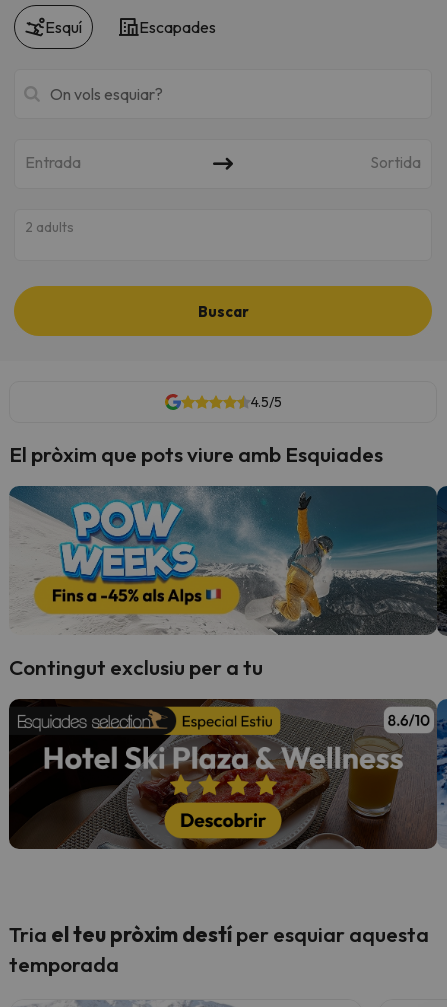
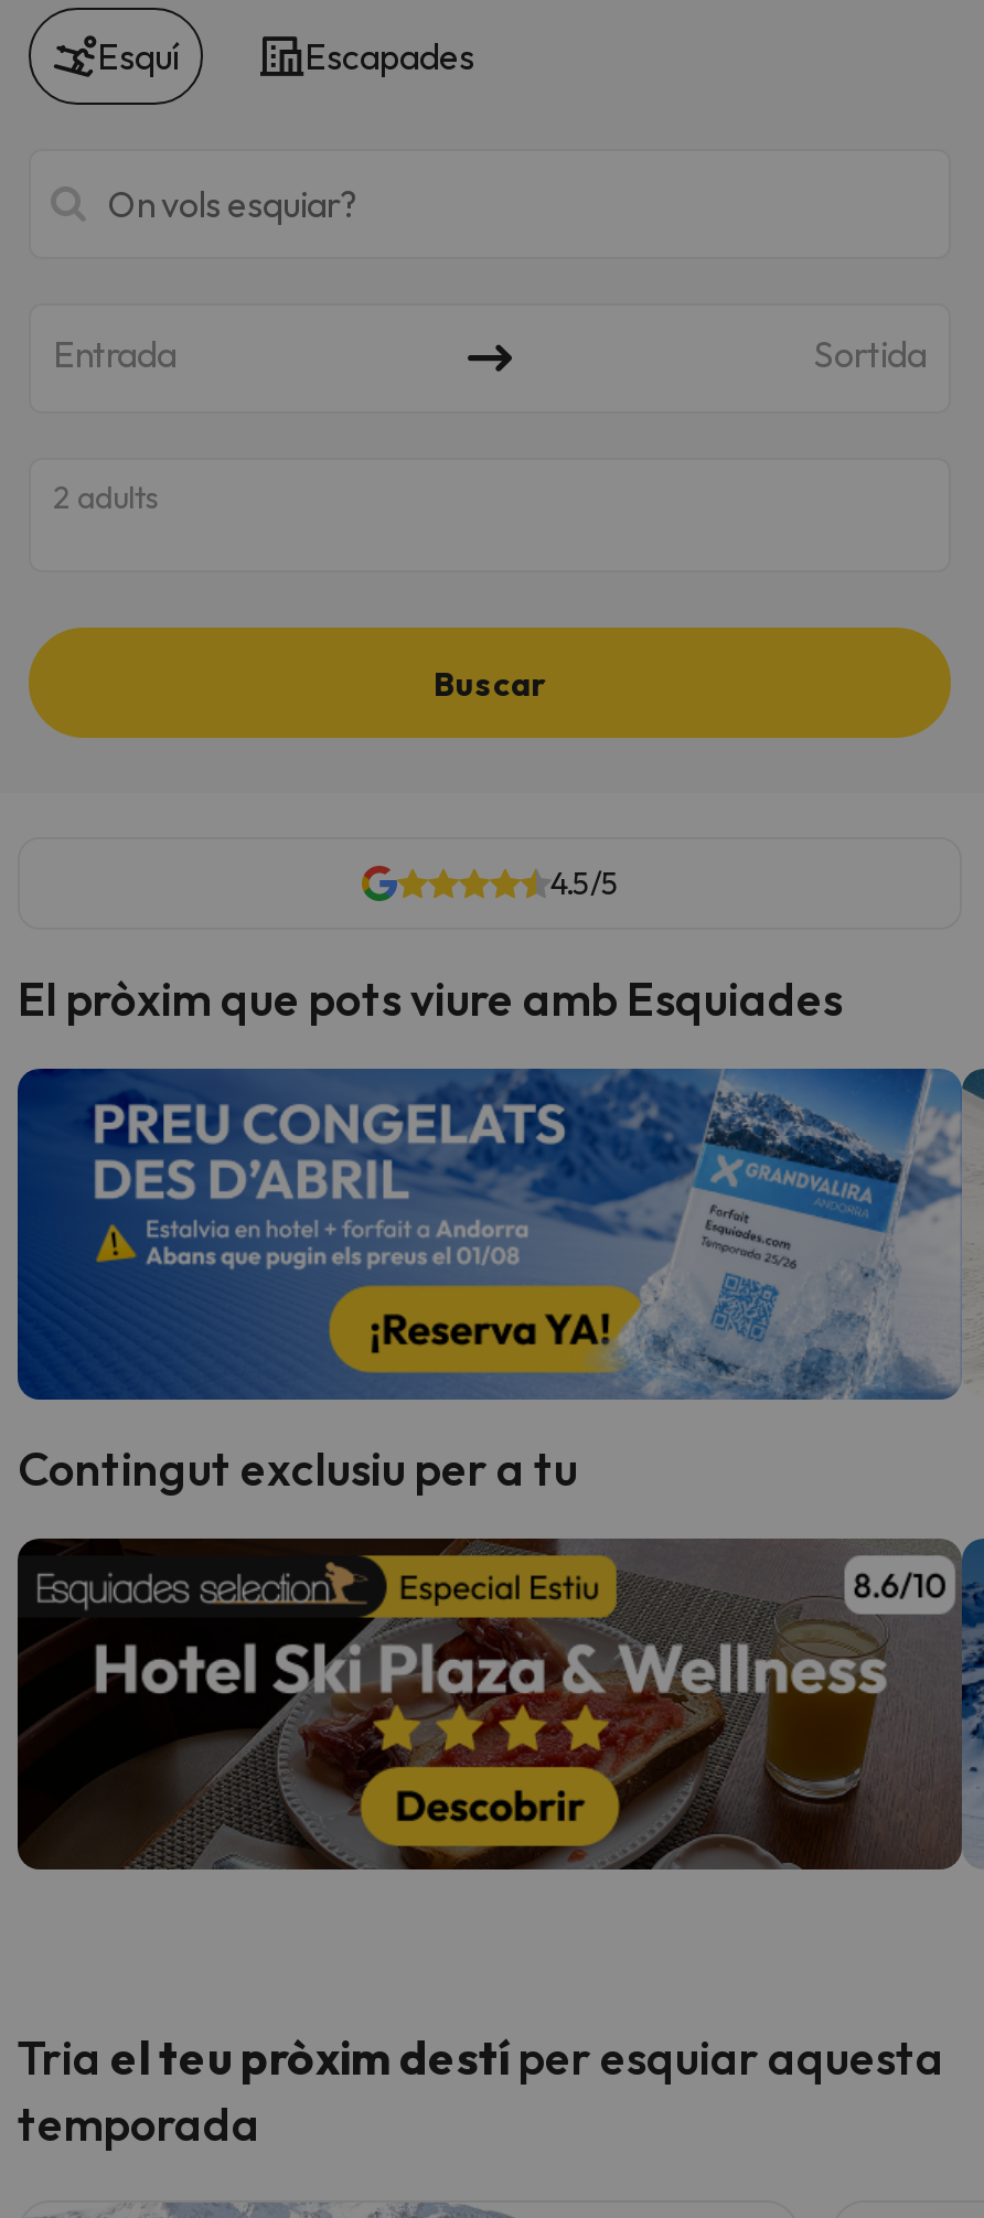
[9,485,444,637] [image] -> [15,1067,977,1402] [image]

